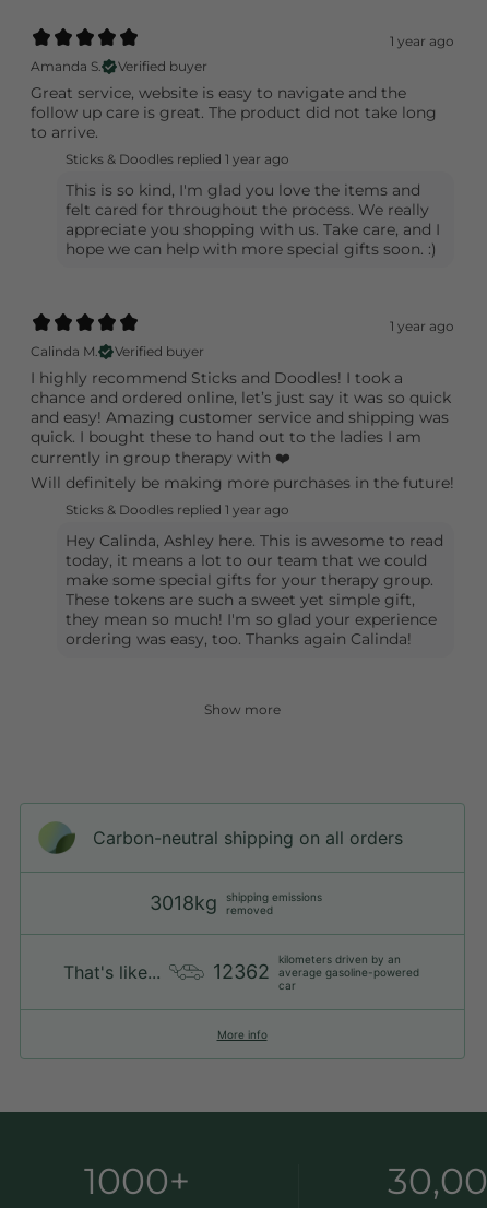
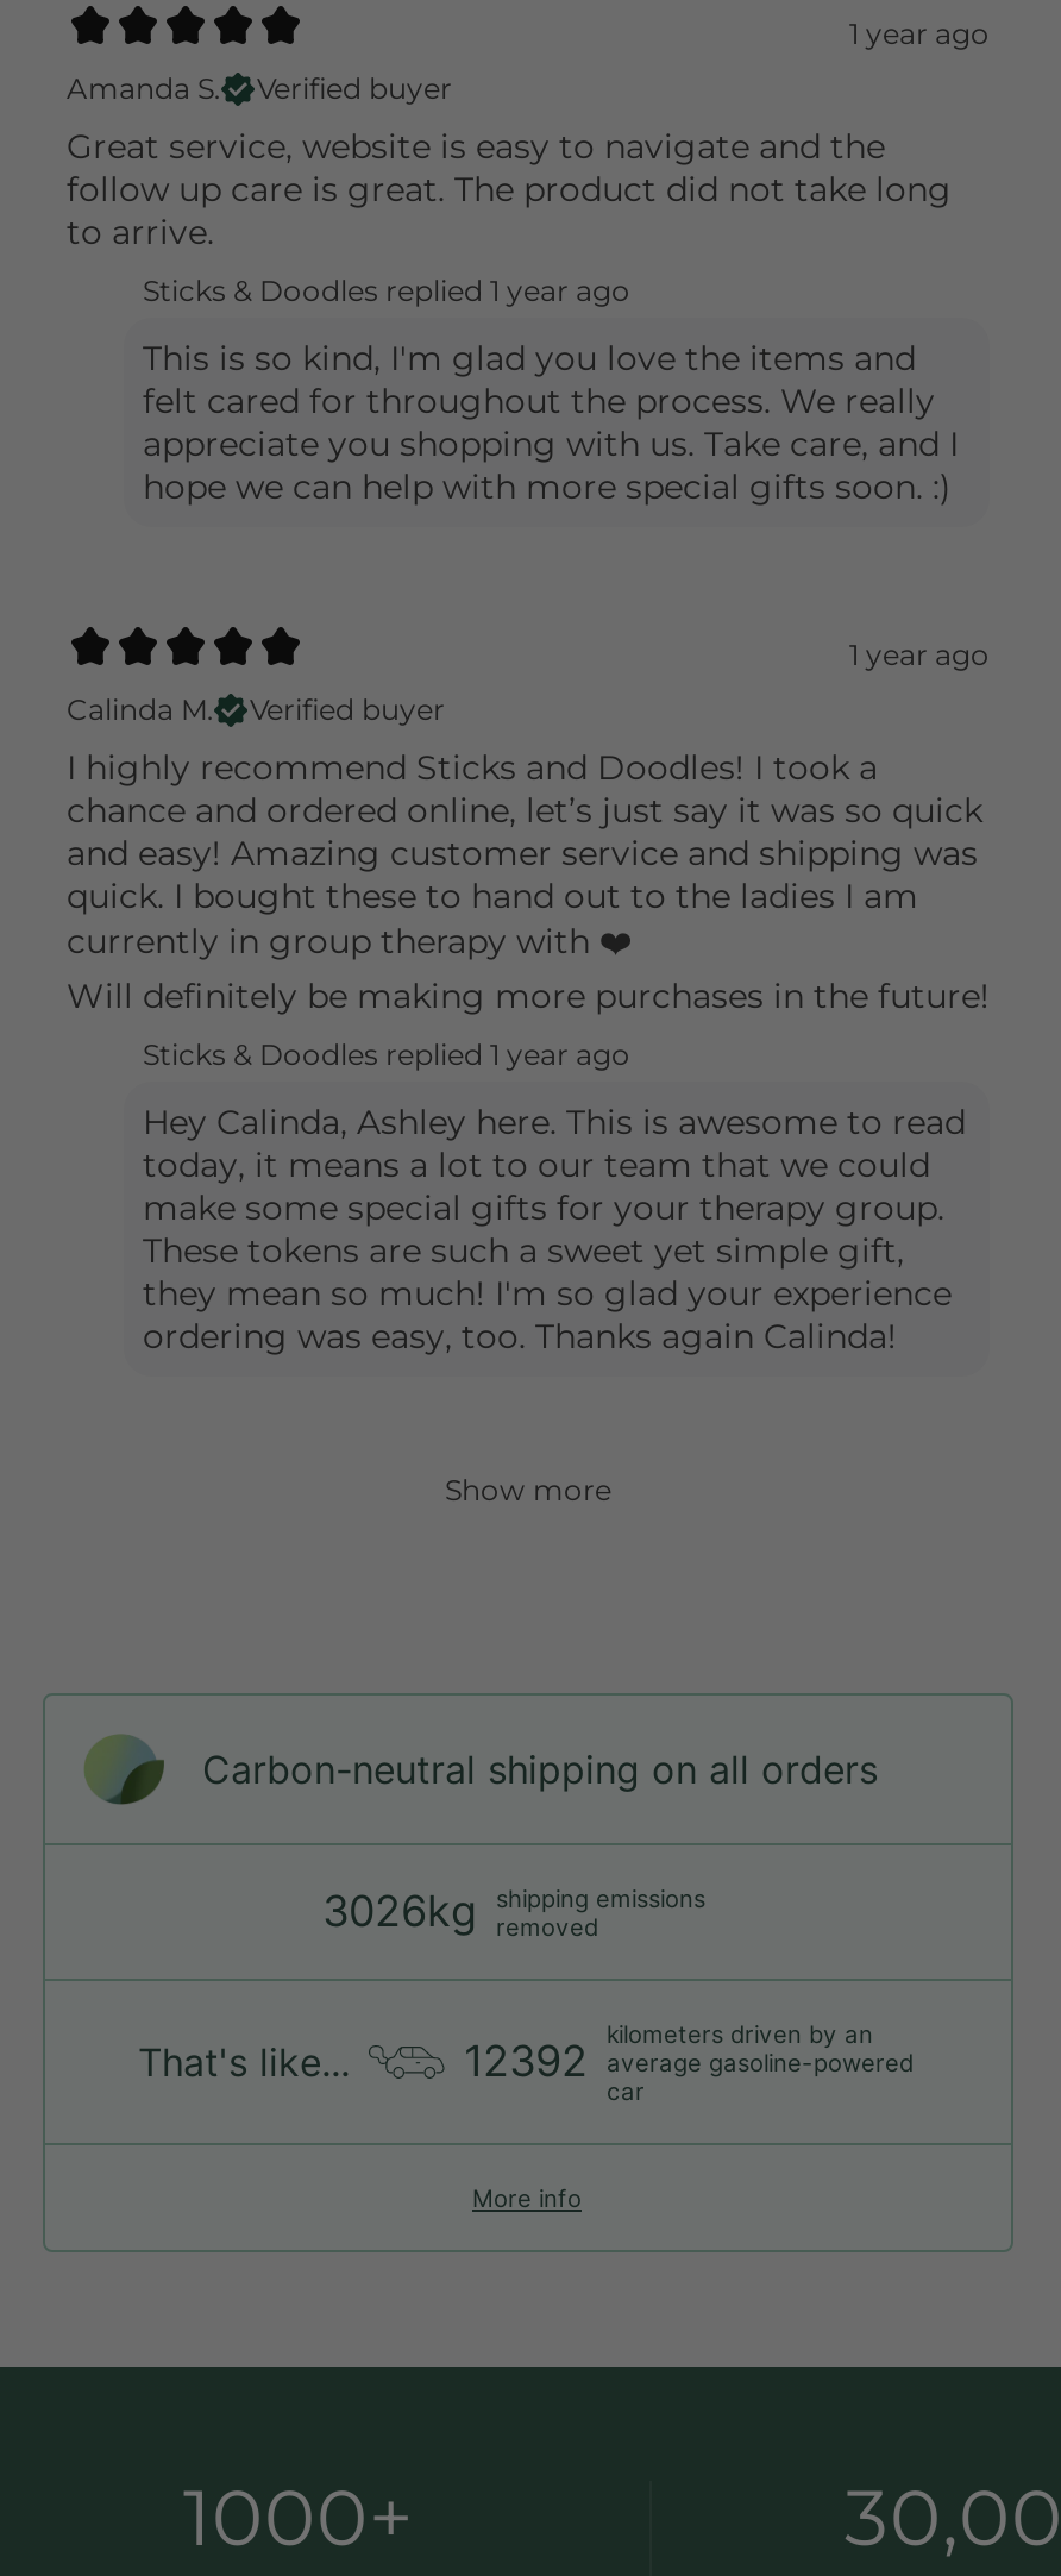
[150,890,322,916] 3018kg shipping emissions removed -> [322,1884,705,1941] 3026kg shipping emissions removed
[213,960,419,983] 12362 average gasoline-powered -> [464,2036,914,2086] 12392 average gasoline-powered

